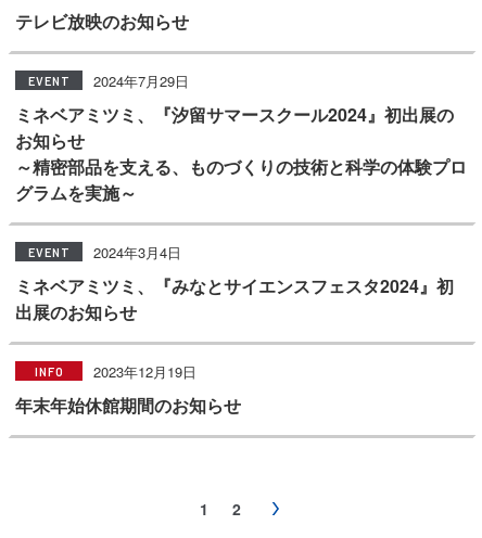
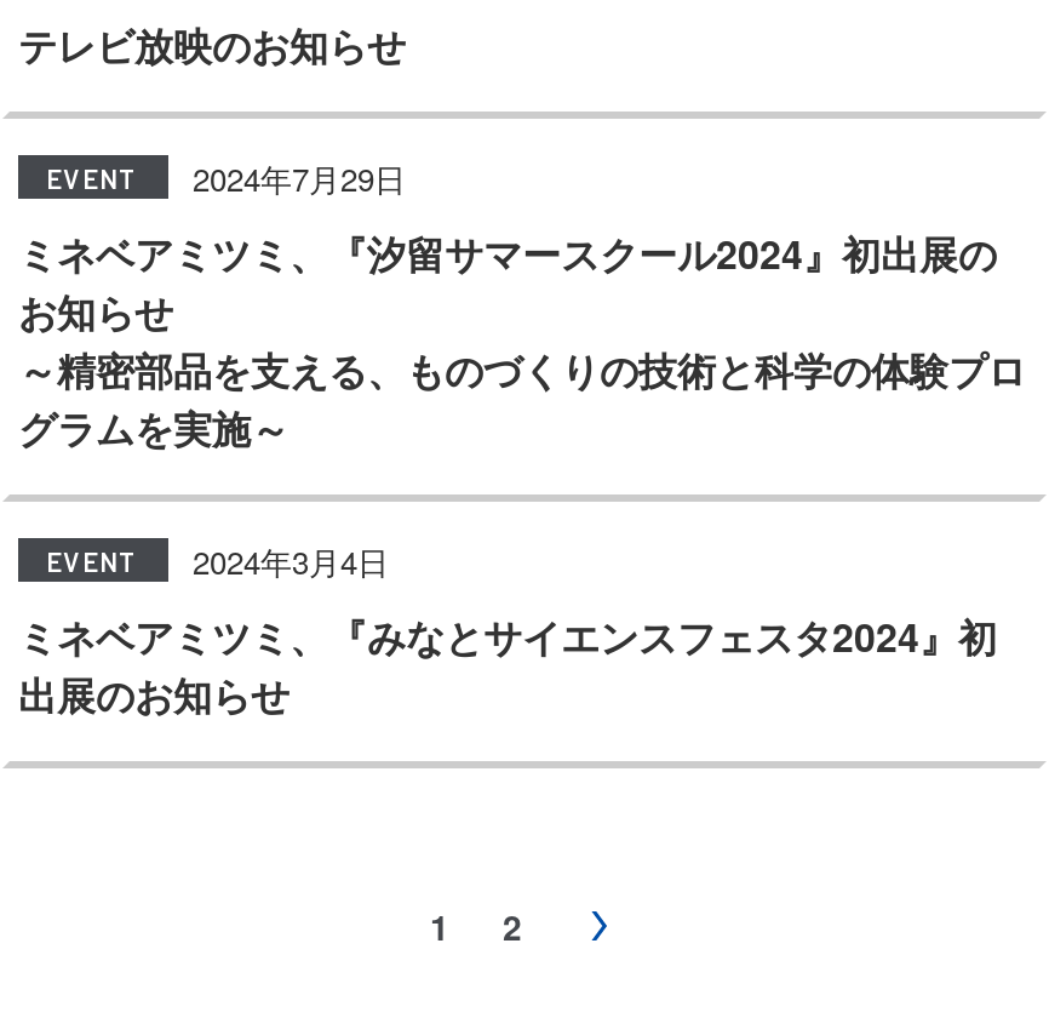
[15,361,241,417] INFO | 2023年12月19日 | 年末年始休館期間のお知らせ -> none

